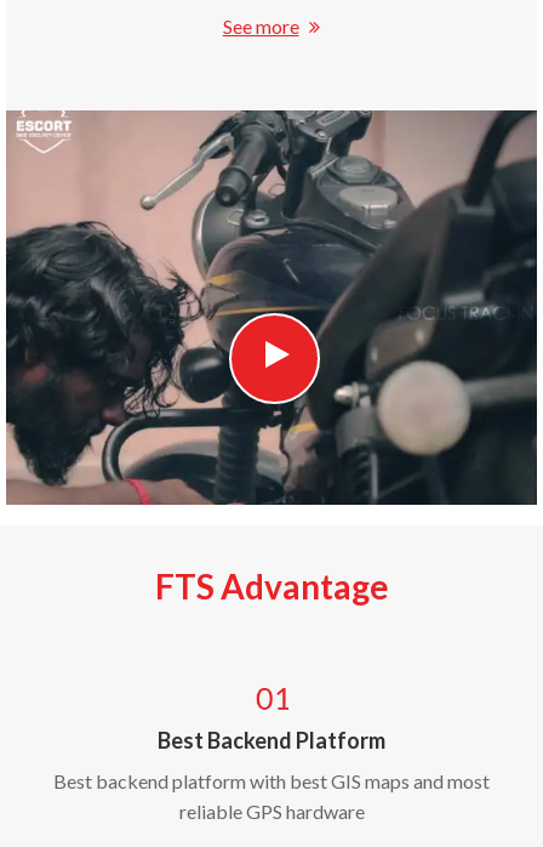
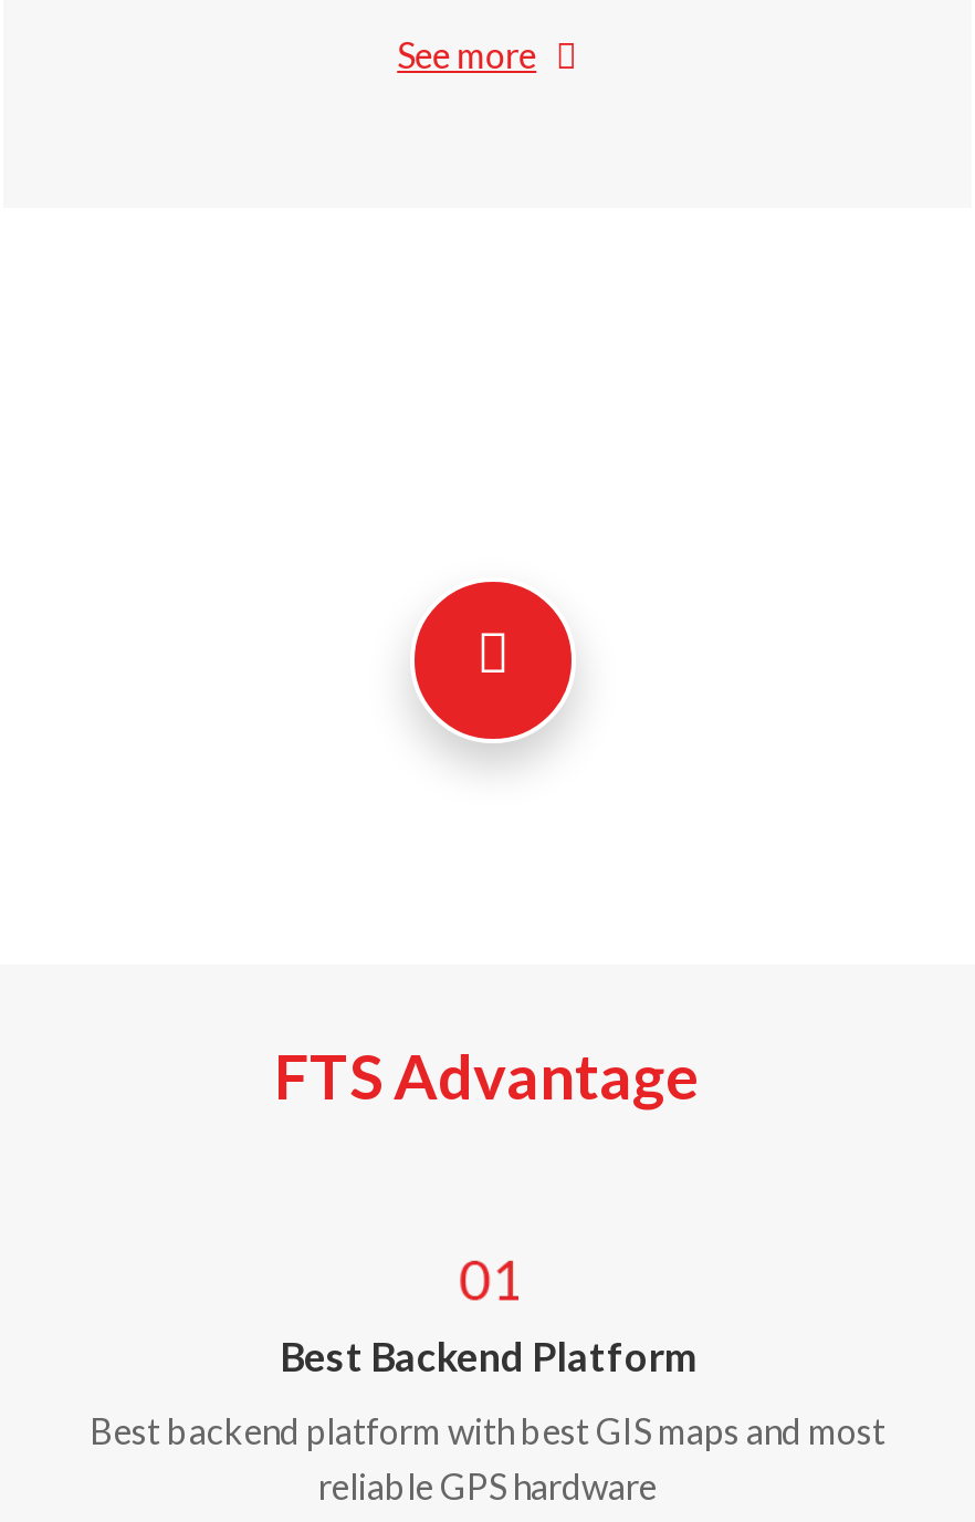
[5,109,538,506] [image] -> none

